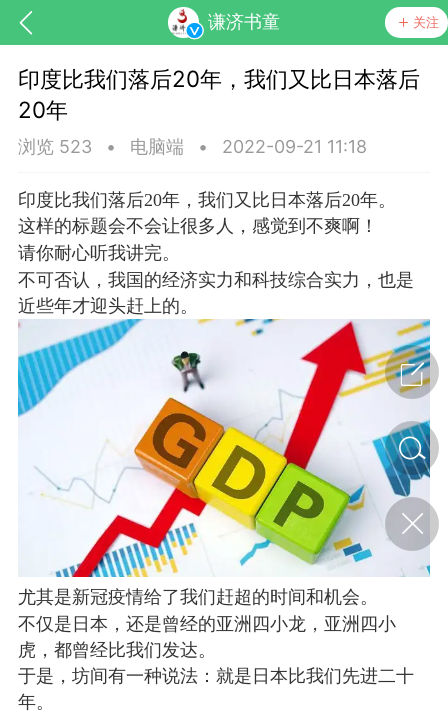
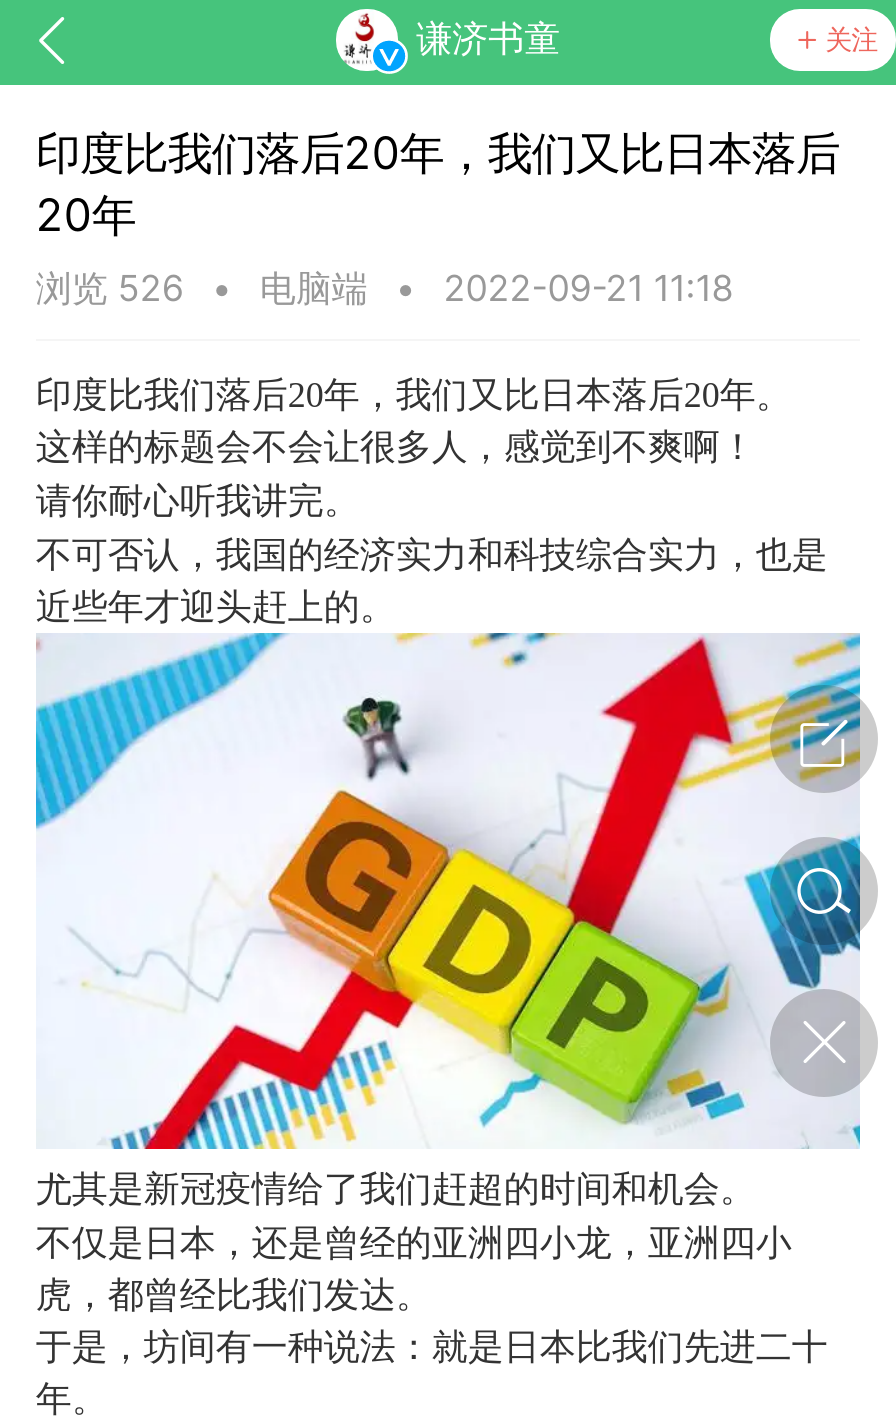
[18,136,92,157] 浏览 523 -> [36,266,184,308] 浏览 526

